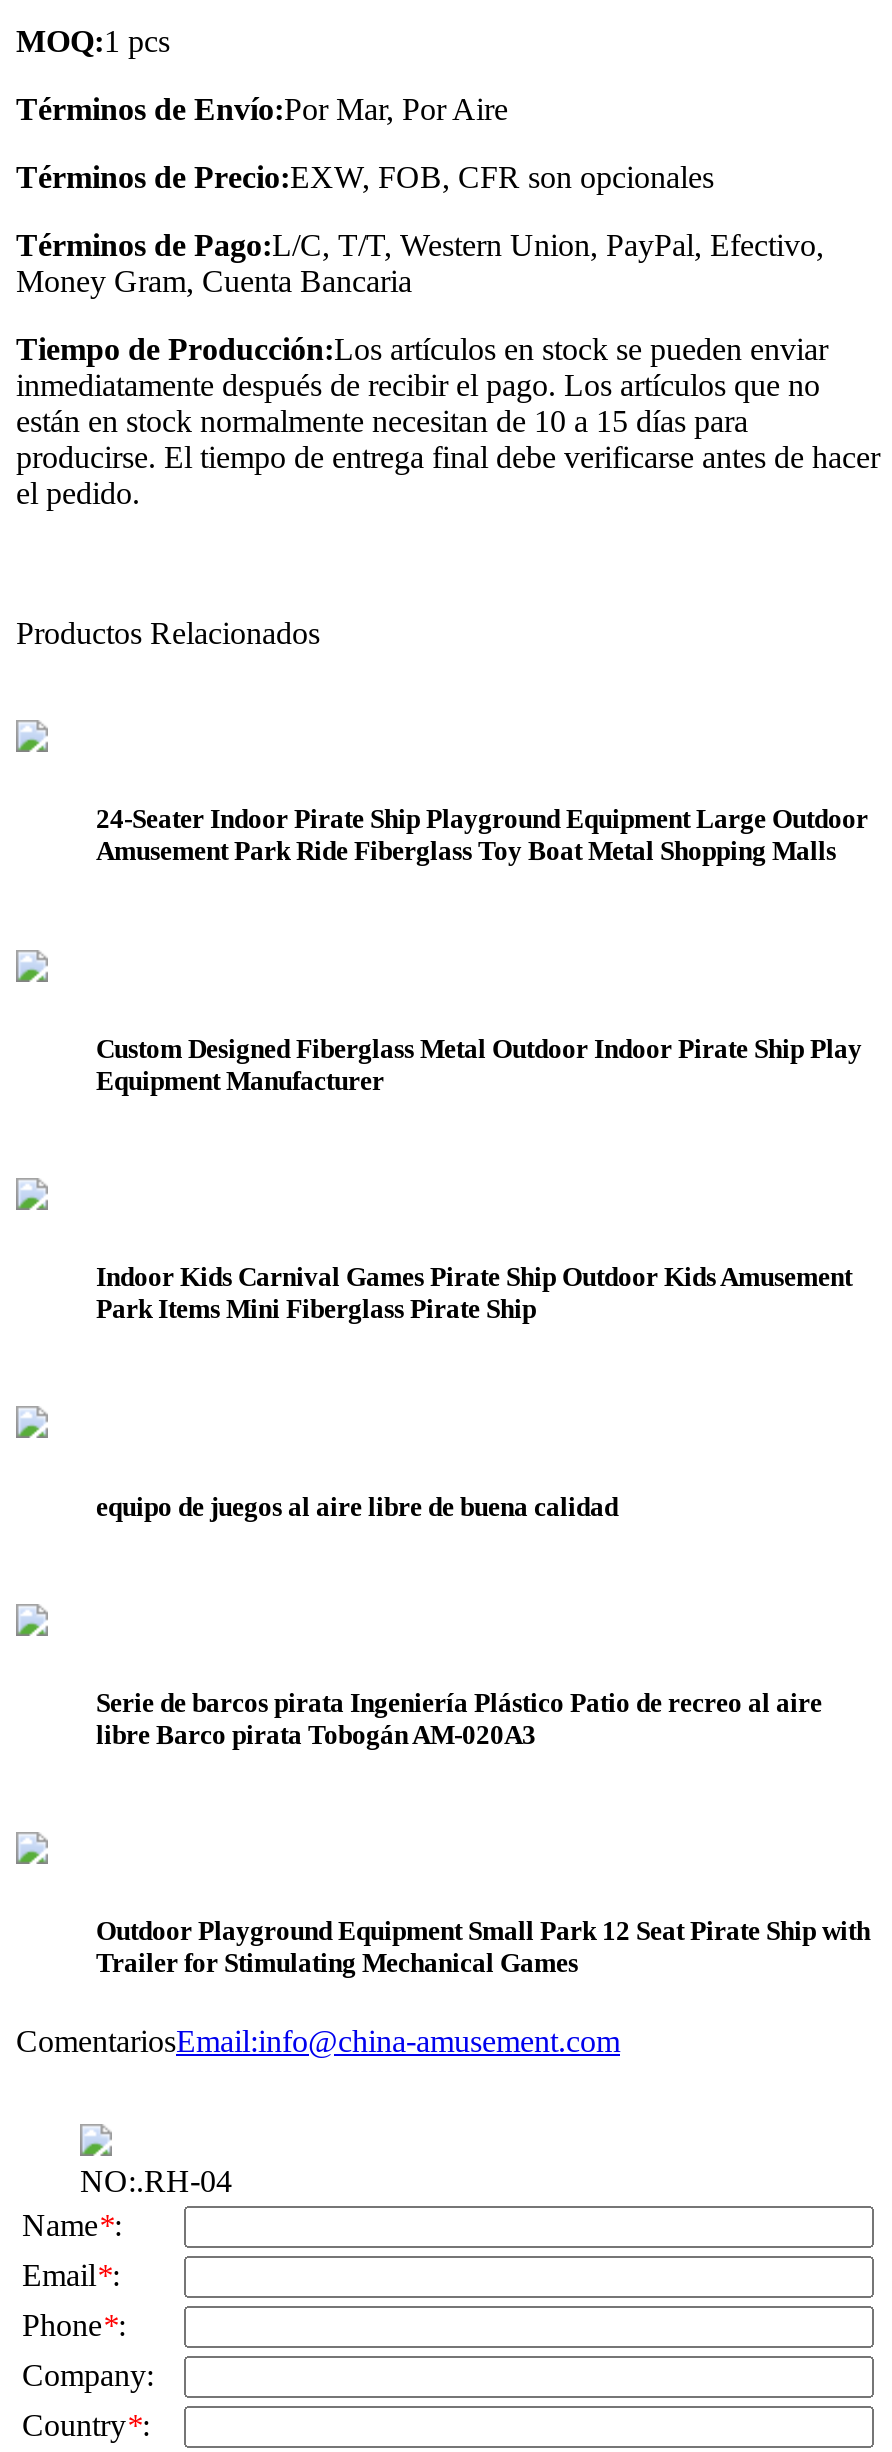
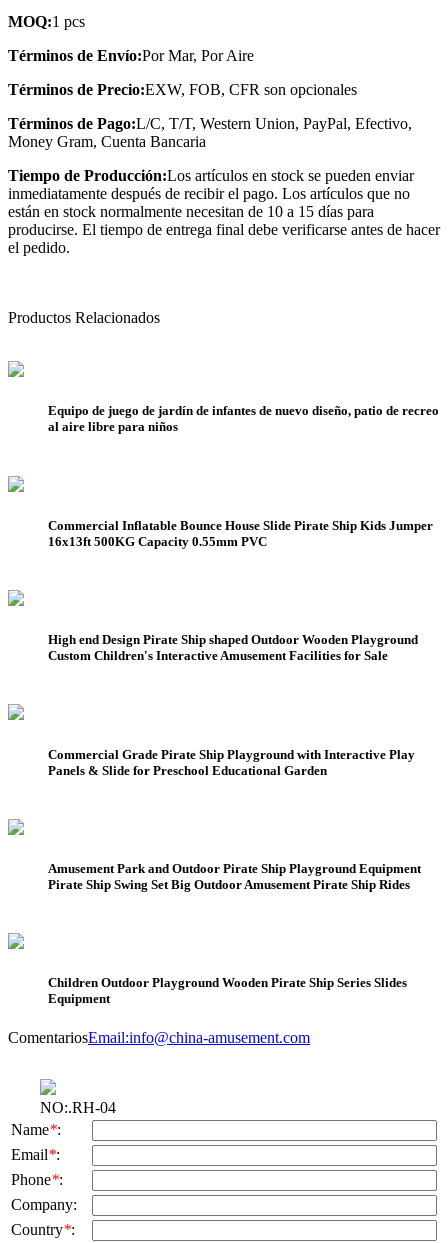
[96,805,868,867] 24-Seater Indoor Pirate Ship Playground Equipment Large Outdoor | Amusement Park Ride Fiberglass Toy Boat Metal Shopping Malls -> [48,403,439,434] Equipo de juego de jardín de infantes de nuevo diseño, patio de recreo | al aire libre para niños
[96,1034,862,1096] Custom Designed Fiberglass Metal Outdoor Indoor Pirate Ship Play | Equipment Manufacturer -> [48,518,433,549] Commercial Inflatable Bounce House Slide Pirate Ship Kids Jumper | 16x13ft 500KG Capacity 0.55mm PVC
[96,1262,852,1324] Indoor Kids Carnival Games Pirate Ship Outdoor Kids Amusement | Park Items Mini Fiberglass Pirate Ship -> [48,632,418,663] High end Design Pirate Ship shaped Outdoor Wooden Playground | Custom Children's Interactive Amusement Facilities for Sale
[96,1491,618,1521] equipo de juegos al aire libre de buena calidad -> [48,746,415,777] Commercial Grade Pirate Ship Playground with Interactive Play | Panels & Slide for Preschool Educational Garden
[96,1688,822,1750] Serie de barcos pirata Ingeniería Plástico Patio de recreo al aire | libre Barco pirata Tobogán AM-020A3 -> [48,861,421,892] Amusement Park and Outdoor Pirate Ship Playground Equipment | Pirate Ship Swing Set Big Outdoor Amusement Pirate Ship Rides
[96,1916,870,1978] Outdoor Playground Equipment Small Park 12 Seat Pirate Ship with | Trailer for Stimulating Mechanical Games -> [48,975,407,1006] Children Outdoor Playground Wooden Pirate Ship Series Slides | Equipment

